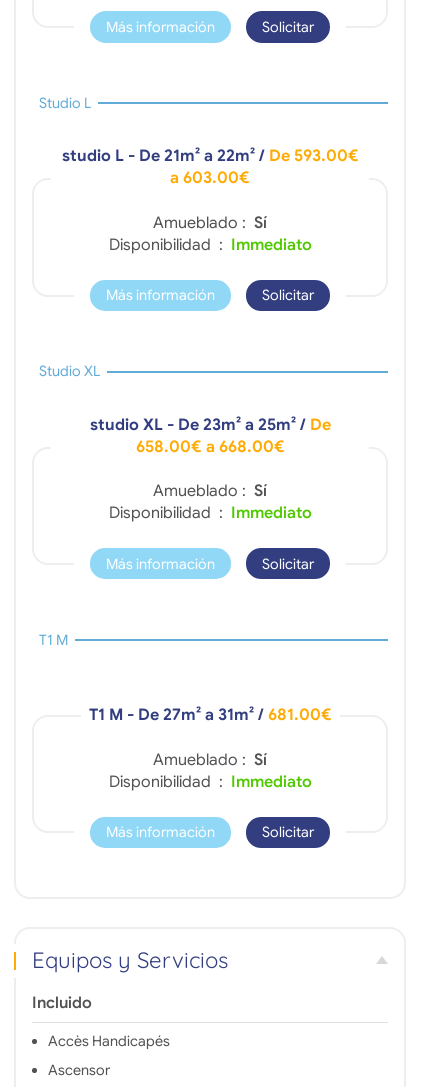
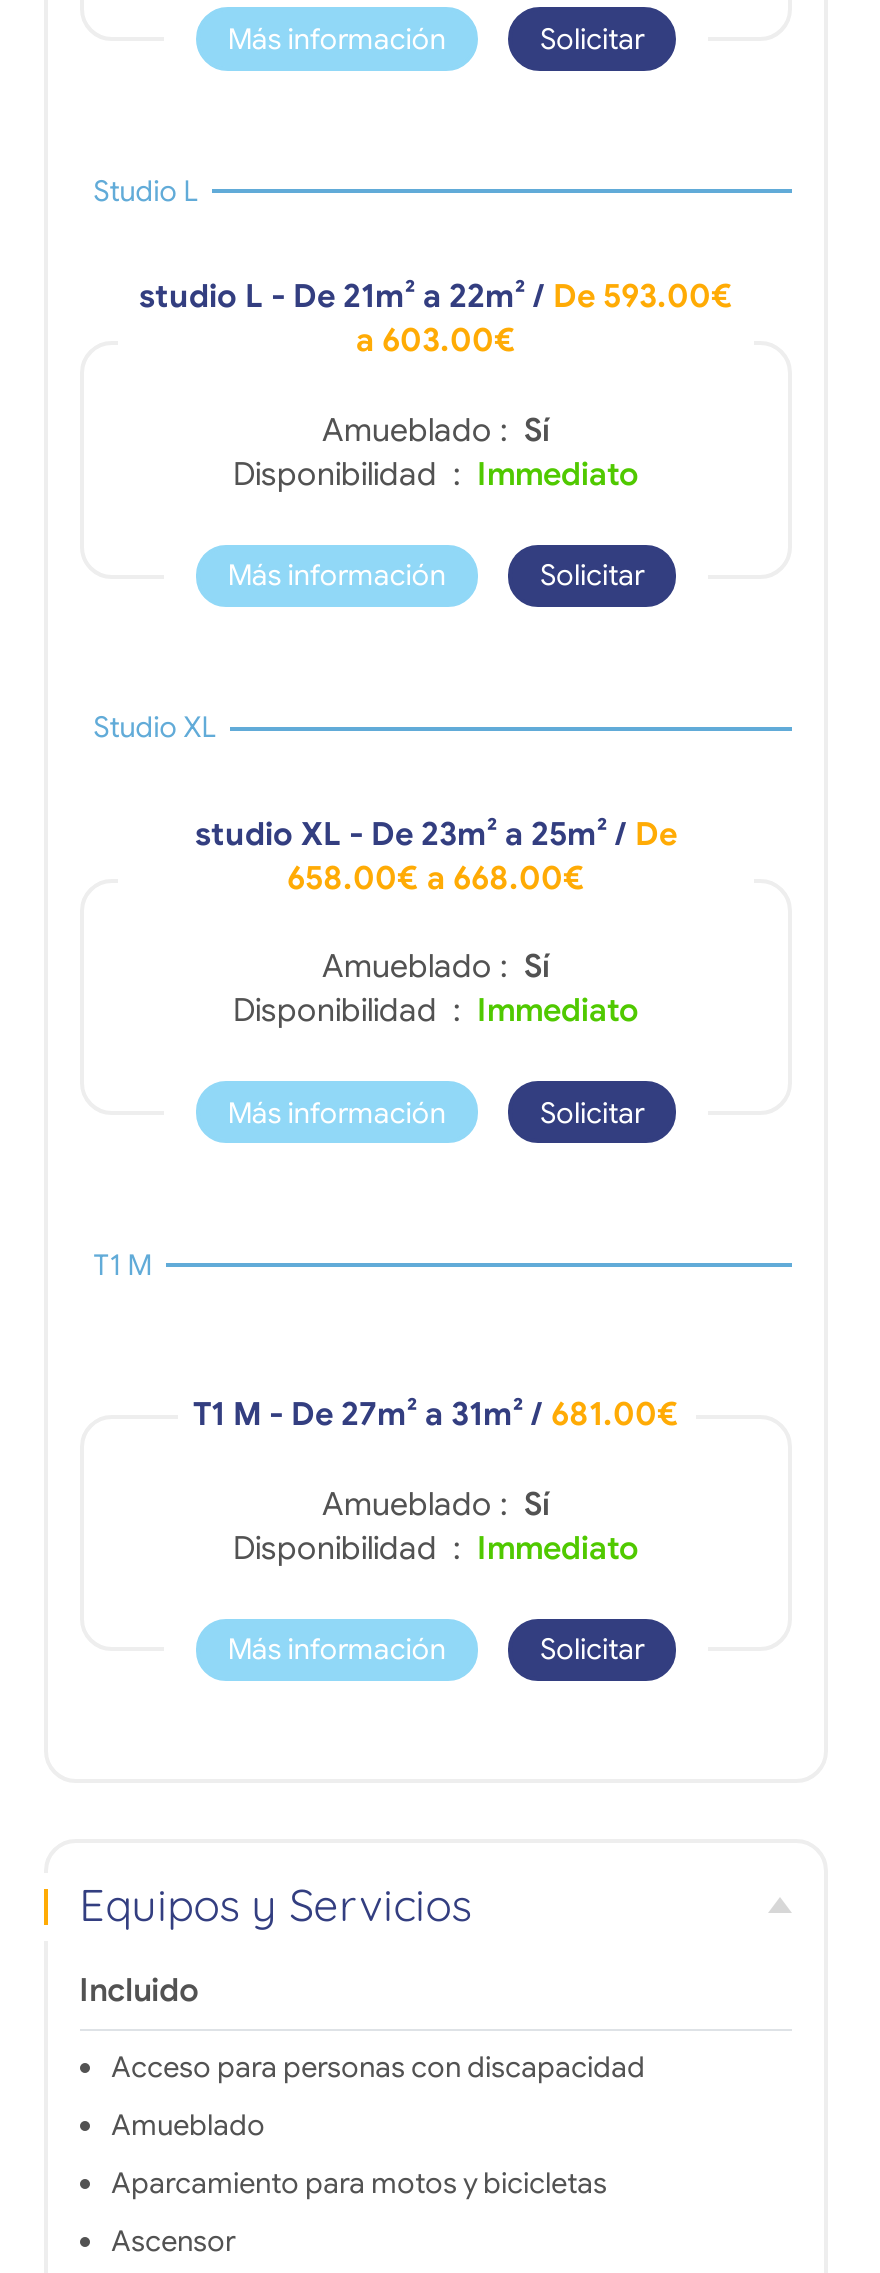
[48,1031,170,1049] Accès Handicapés -> [111,2048,645,2200] Acceso para personas con discapacidad | Amueblado | Aparcamiento para motos y bicicletas

